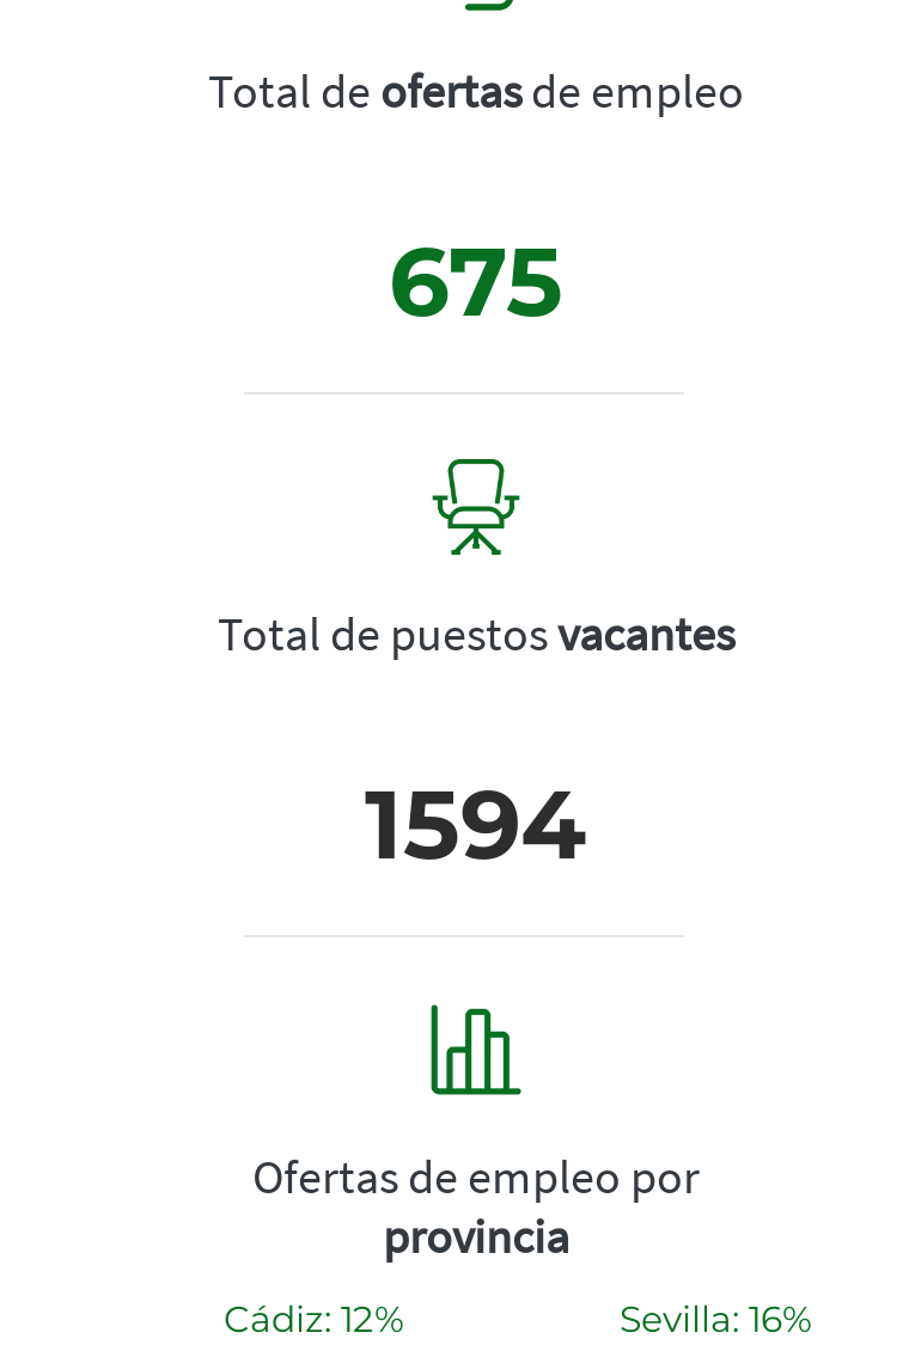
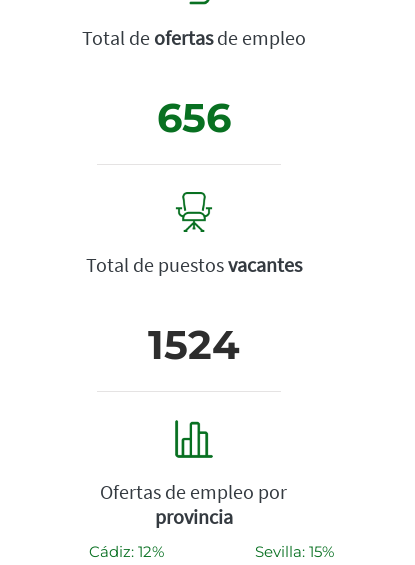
[389,223,563,340] 675 -> [157,93,231,142] 656
[365,766,587,883] 1594 -> [148,320,240,369] 1524
[620,1296,811,1342] Sevilla: 16% -> [254,542,333,561] Sevilla: 15%

